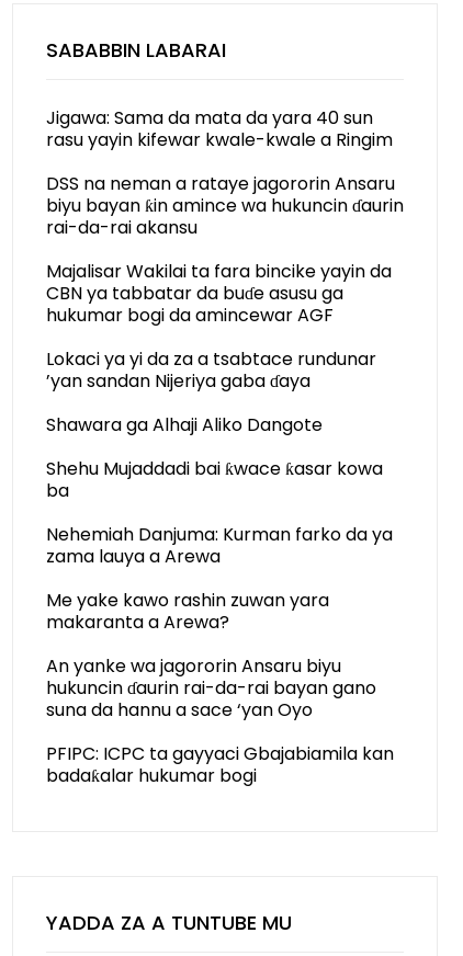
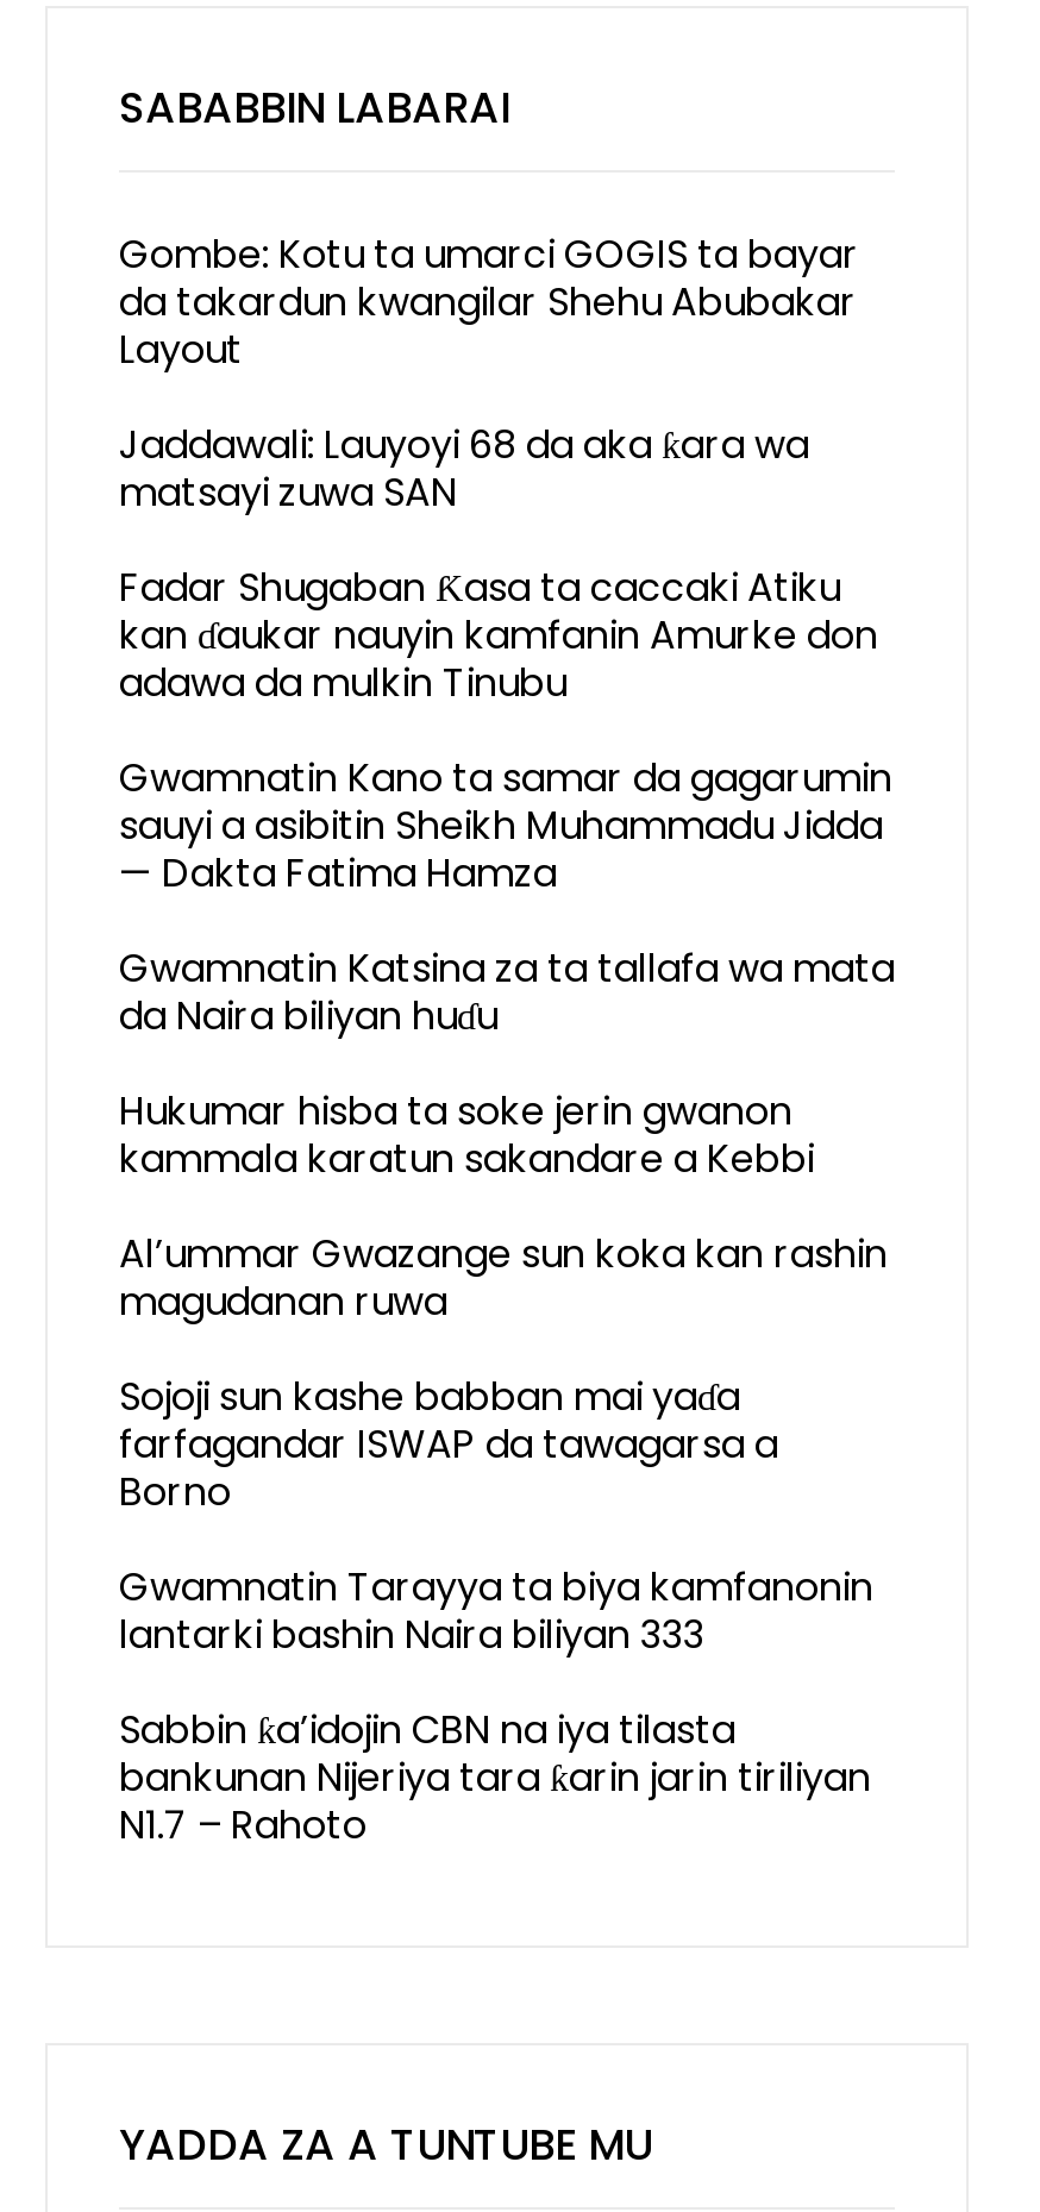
[46,105,393,152] Jigawa: Sama da mata da yara 40 sun | rasu yayin kifewar kwale-kwale a Ringim -> [119,226,859,376] Gombe: Kotu ta umarci GOGIS ta bayar | da takardun kwangilar Shehu Abubakar | Layout
[46,171,404,240] DSS na neman a rataye jagororin Ansaru | biyu bayan ƙin amince wa hukuncin ɗaurin | rai-da-rai akansu -> [119,417,809,519] Jaddawali: Lauyoyi 68 da aka ƙara wa | matsayi zuwa SAN
[46,259,392,328] Majalisar Wakilai ta fara bincike yayin da | CBN ya tabbatar da buɗe asusu ga | hukumar bogi da amincewar AGF -> [119,559,878,709] Fadar Shugaban Ƙasa ta caccaki Atiku | kan ɗaukar nauyin kamfanin Amurke don | adawa da mulkin Tinubu
[46,347,376,394] Lokaci ya yi da za a tsabtace rundunar | ’yan sandan Nijeriya gaba ɗaya -> [119,750,892,900] Gwamnatin Kano ta samar da gagarumin | sauyi a asibitin Sheikh Muhammadu Jidda | — Dakta Fatima Hamza
[46,412,323,438] Shawara ga Alhaji Aliko Dangote -> [119,940,895,1043] Gwamnatin Katsina za ta tallafa wa mata | da Naira biliyan huɗu
[46,456,383,503] Shehu Mujaddadi bai ƙwace ƙasar kowa | ba -> [119,1083,814,1185] Hukumar hisba ta soke jerin gwanon | kammala karatun sakandare a Kebbi
[46,522,393,569] Nehemiah Danjuma: Kurman farko da ya | zama lauya a Arewa -> [119,1226,888,1328] Al’ummar Gwazange sun koka kan rashin | magudanan ruwa
[46,588,329,635] Me yake kawo rashin zuwan yara | makaranta a Arewa? -> [119,1369,778,1519] Sojoji sun kashe babban mai yaɗa | farfagandar ISWAP da tawagarsa a | Borno
[46,654,376,723] An yanke wa jagororin Ansaru biyu | hukuncin ɗaurin rai-da-rai bayan gano | suna da hannu a sace ‘yan Oyo -> [119,1559,873,1661] Gwamnatin Tarayya ta biya kamfanonin | lantarki bashin Naira biliyan 333
[46,741,394,788] PFIPC: ICPC ta gayyaci Gbajabiamila kan | badaƙalar hukumar bogi -> [119,1702,871,1852] Sabbin ƙa’idojin CBN na iya tilasta | bankunan Nijeriya tara ƙarin jarin tiriliyan | N1.7 – Rahoto

